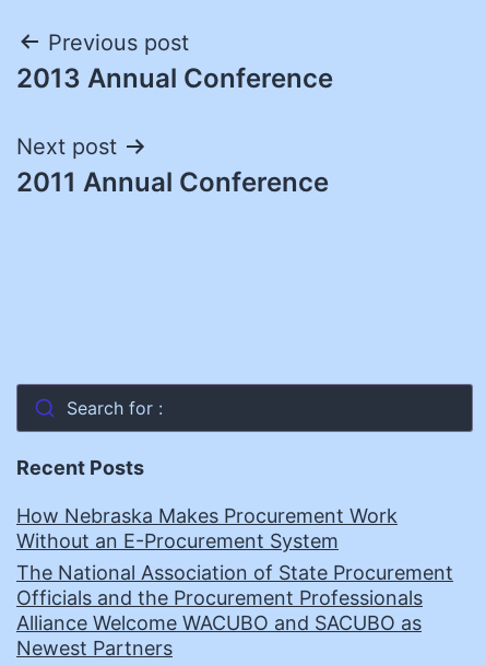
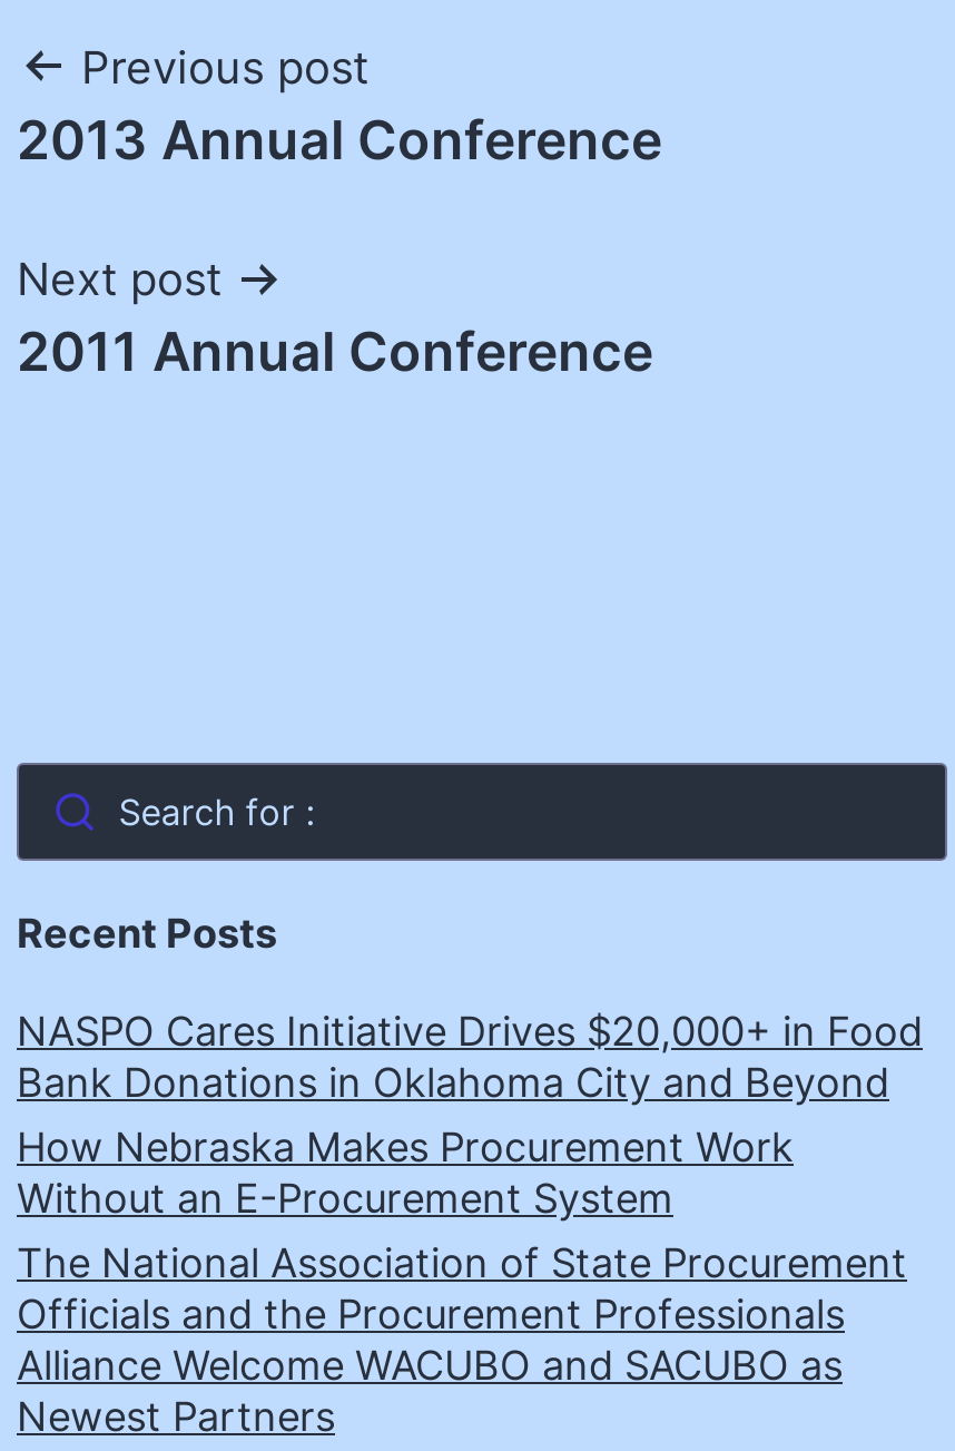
none -> [17,1009,923,1107] NASPO Cares Initiative Drives $20,000+ in Food | Bank Donations in Oklahoma City and Beyond

